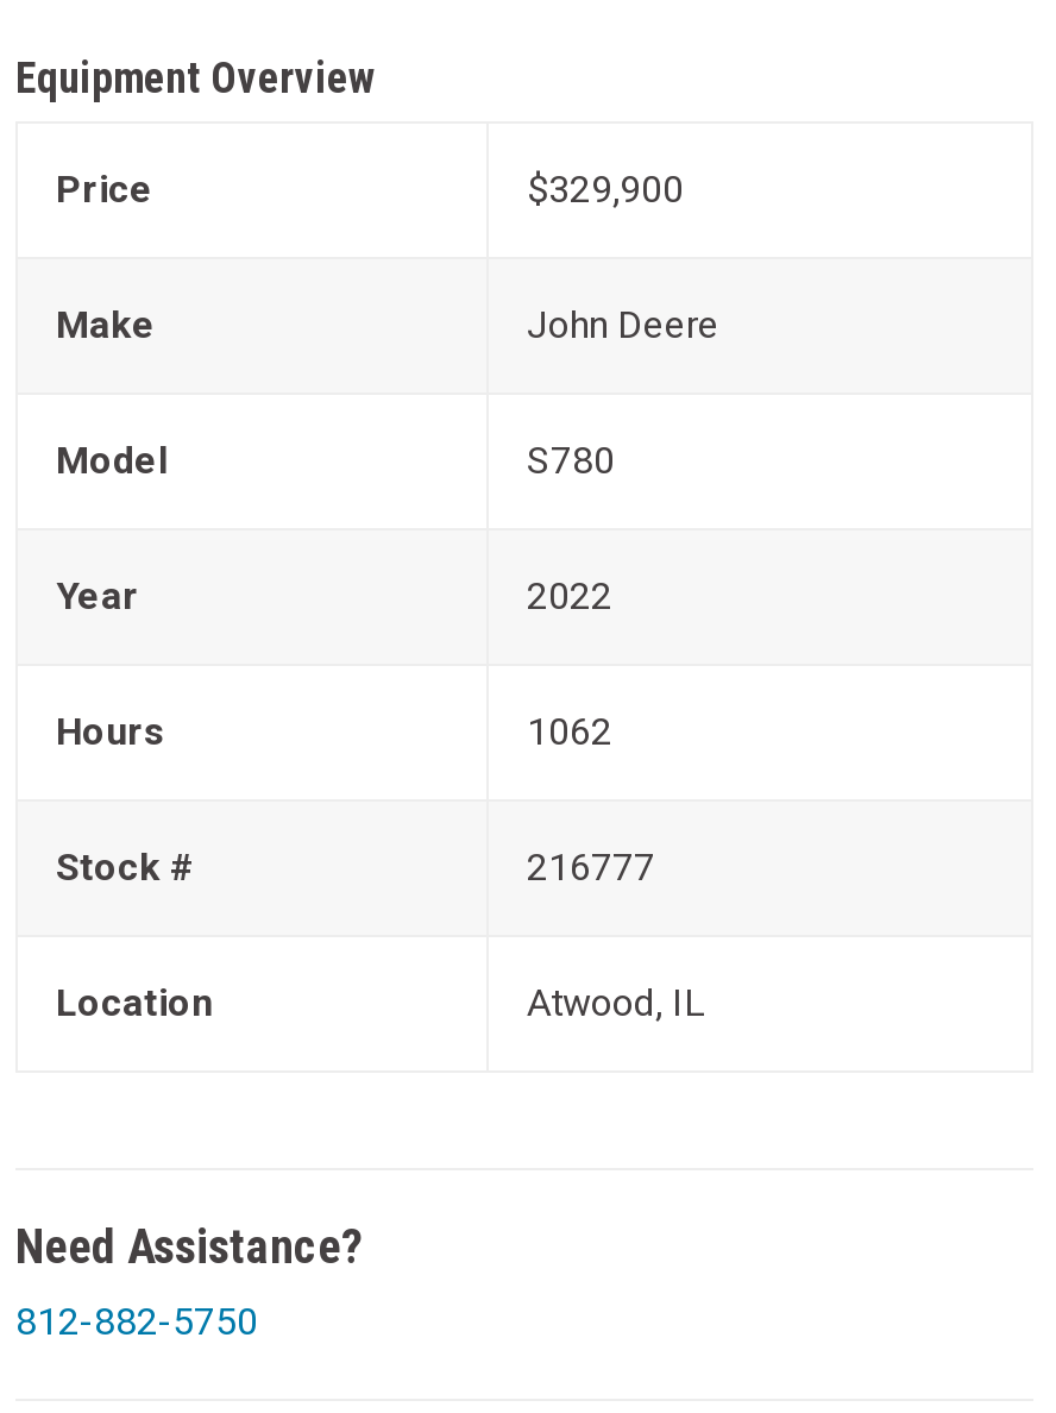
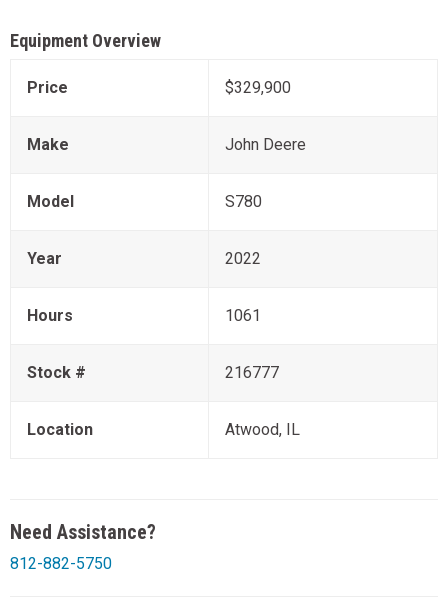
[527,709,612,754] 1062 -> [225,306,261,325] 1061

